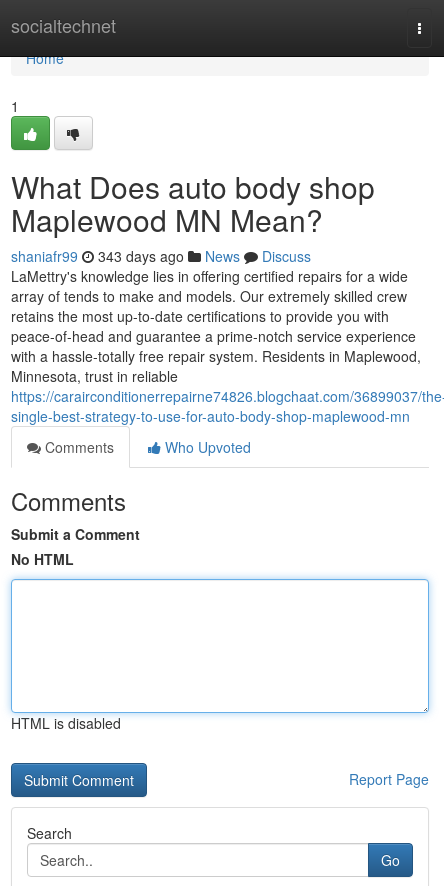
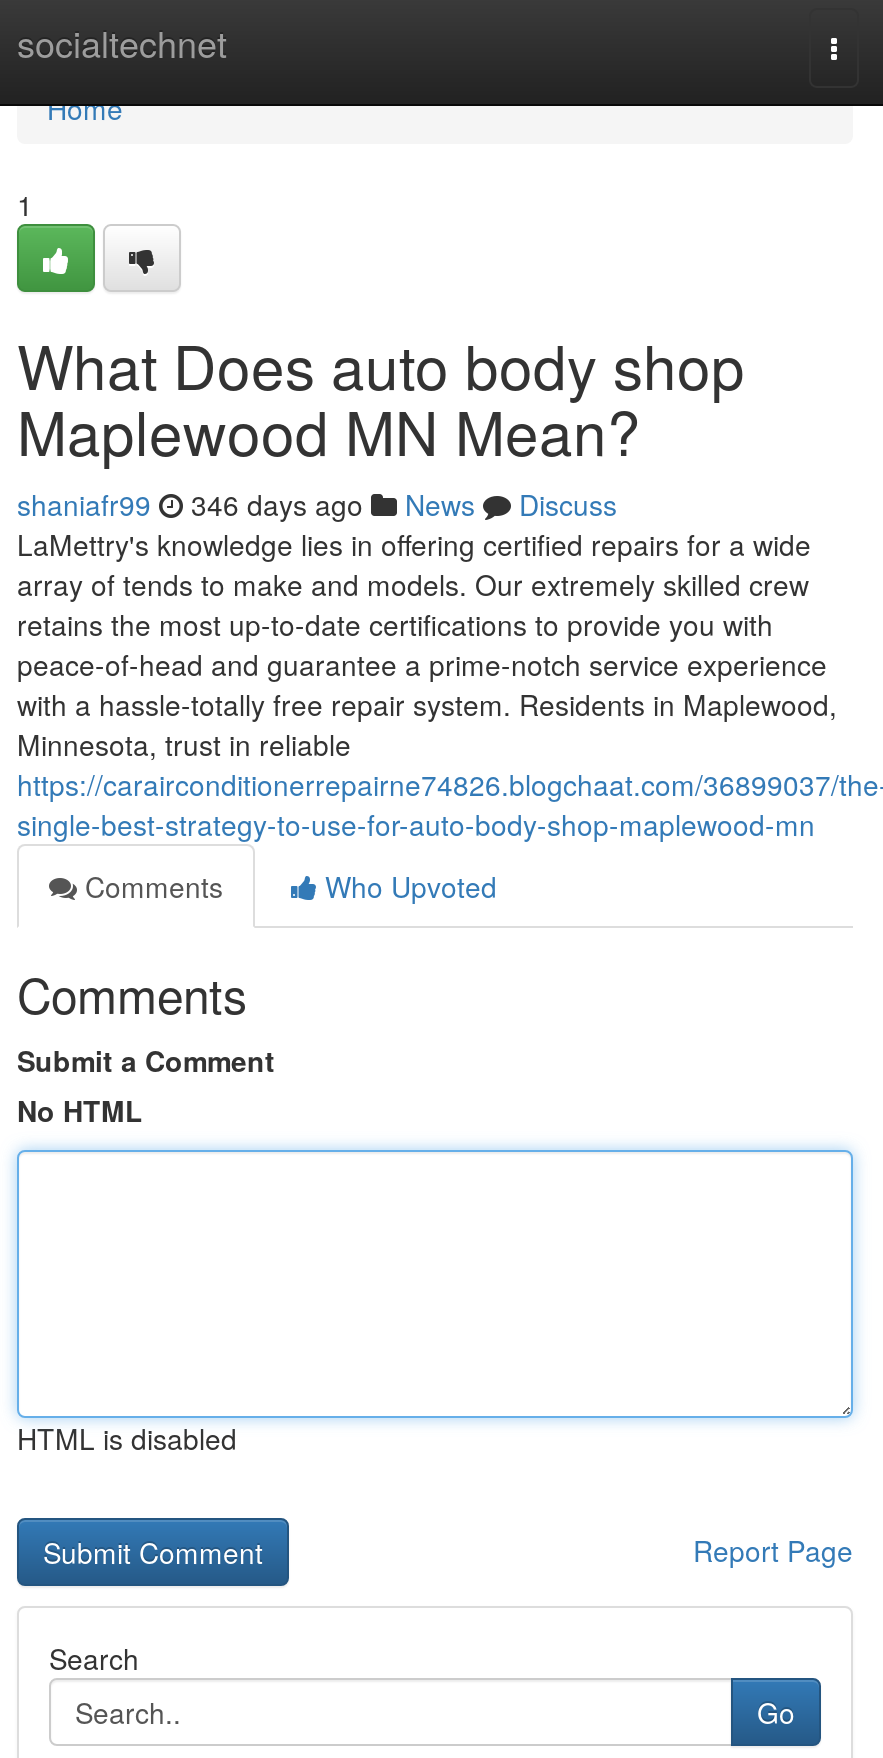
[11,246,311,266] shaniafr99 343 days ago News Discuss -> [17,484,617,524] shaniafr99 346 days ago News Discuss

